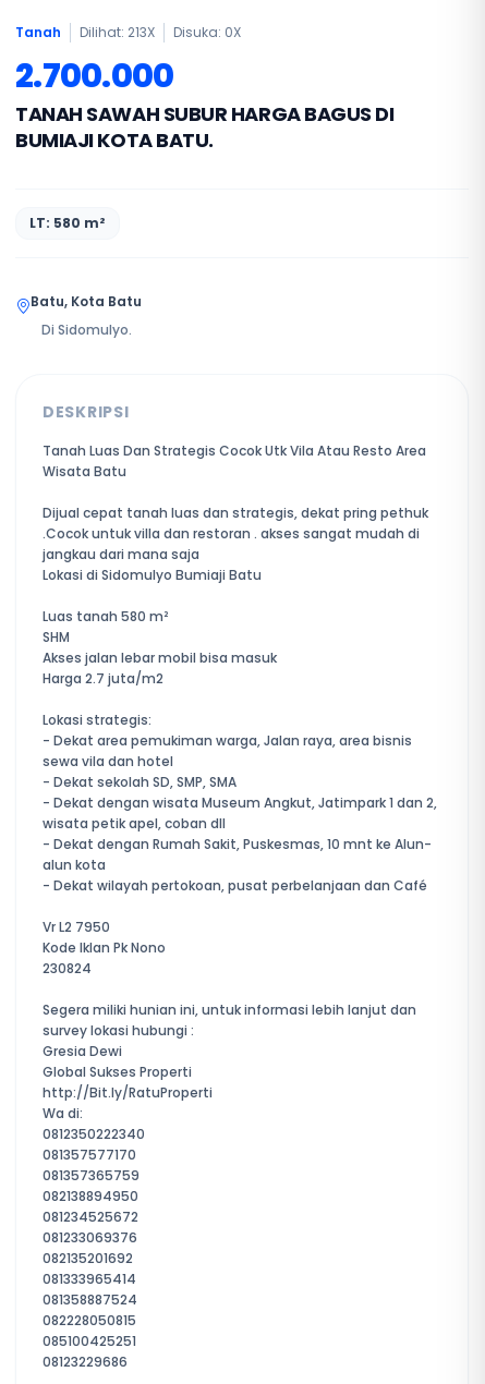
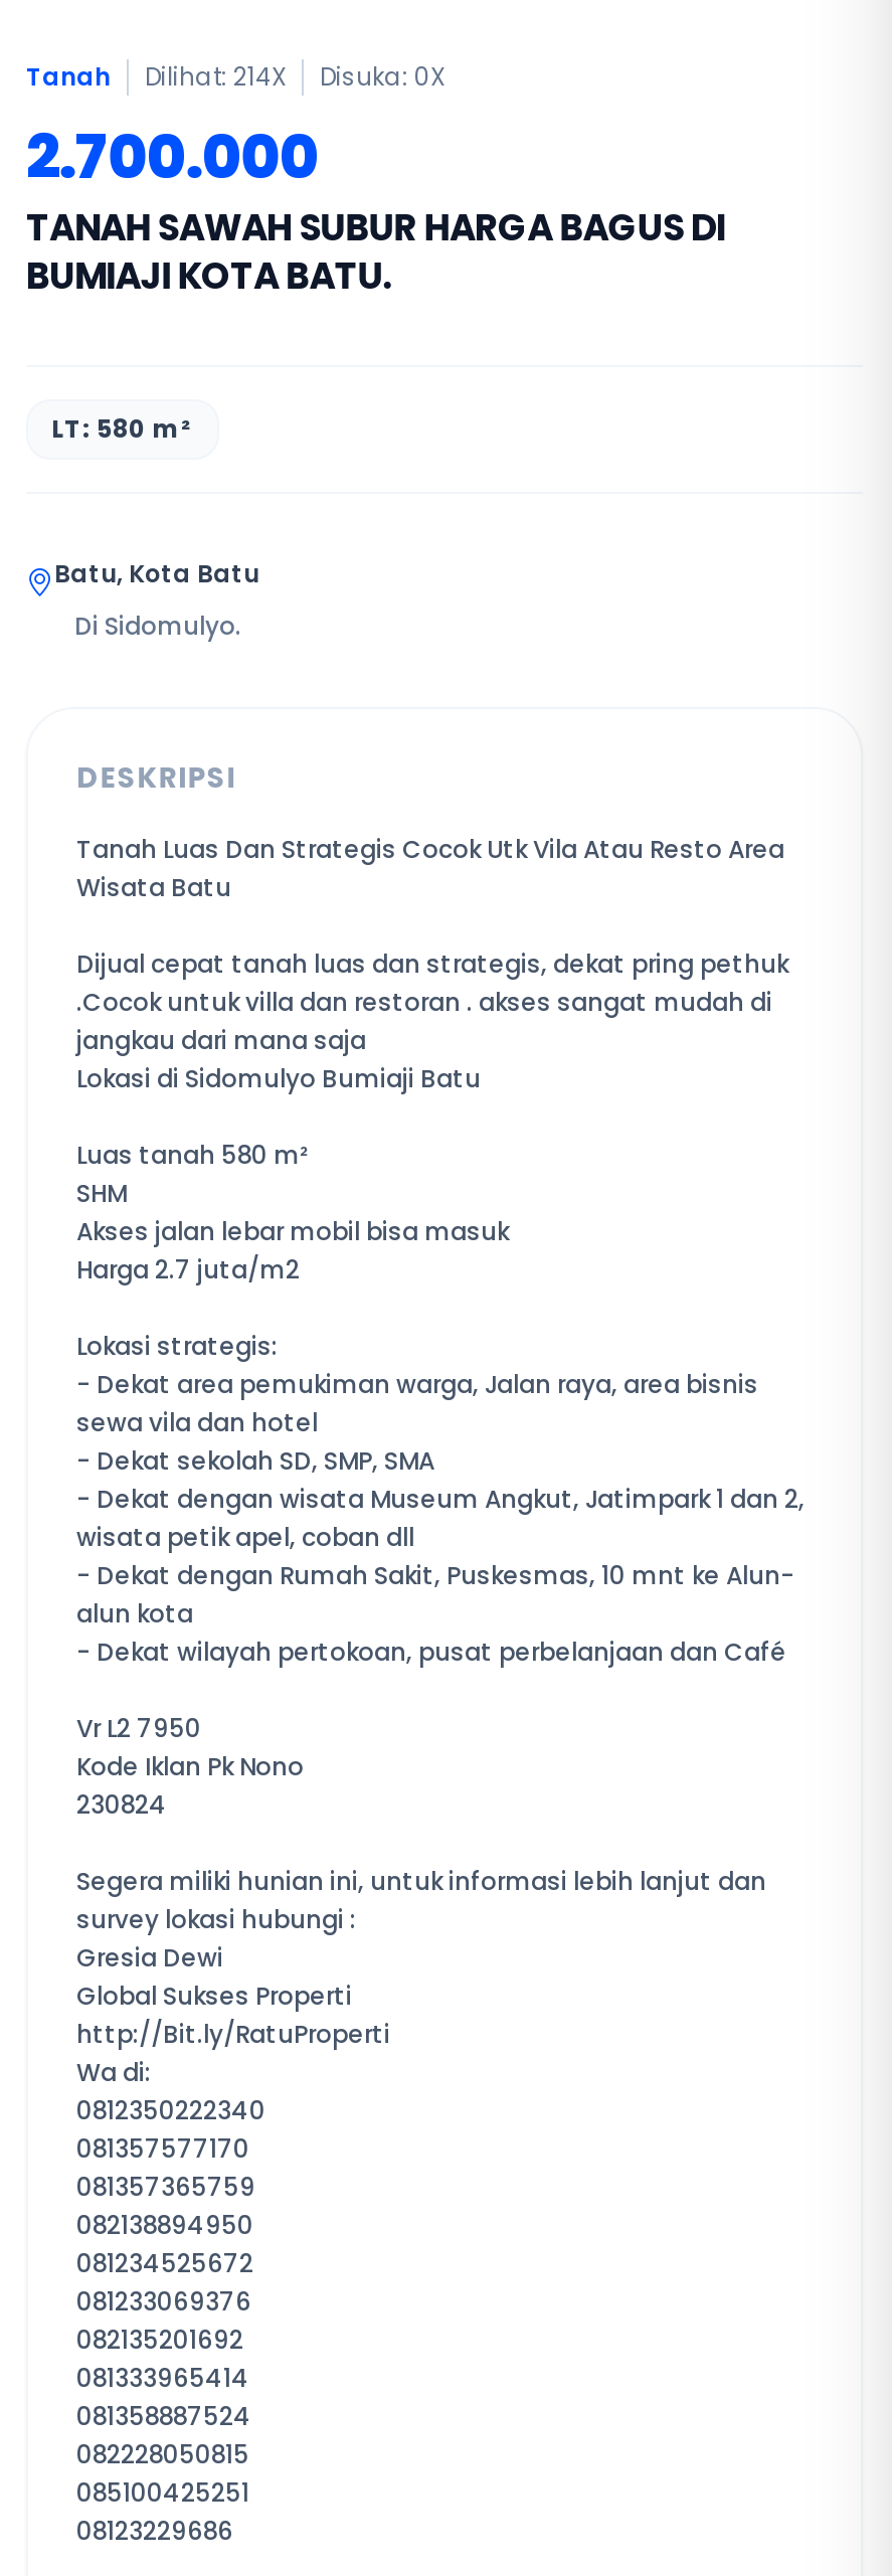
[15,23,241,41] Tanah Dilihat: 213X Disuka: 0X -> [26,59,444,94] Tanah Dilihat: 214X Disuka: 0X

